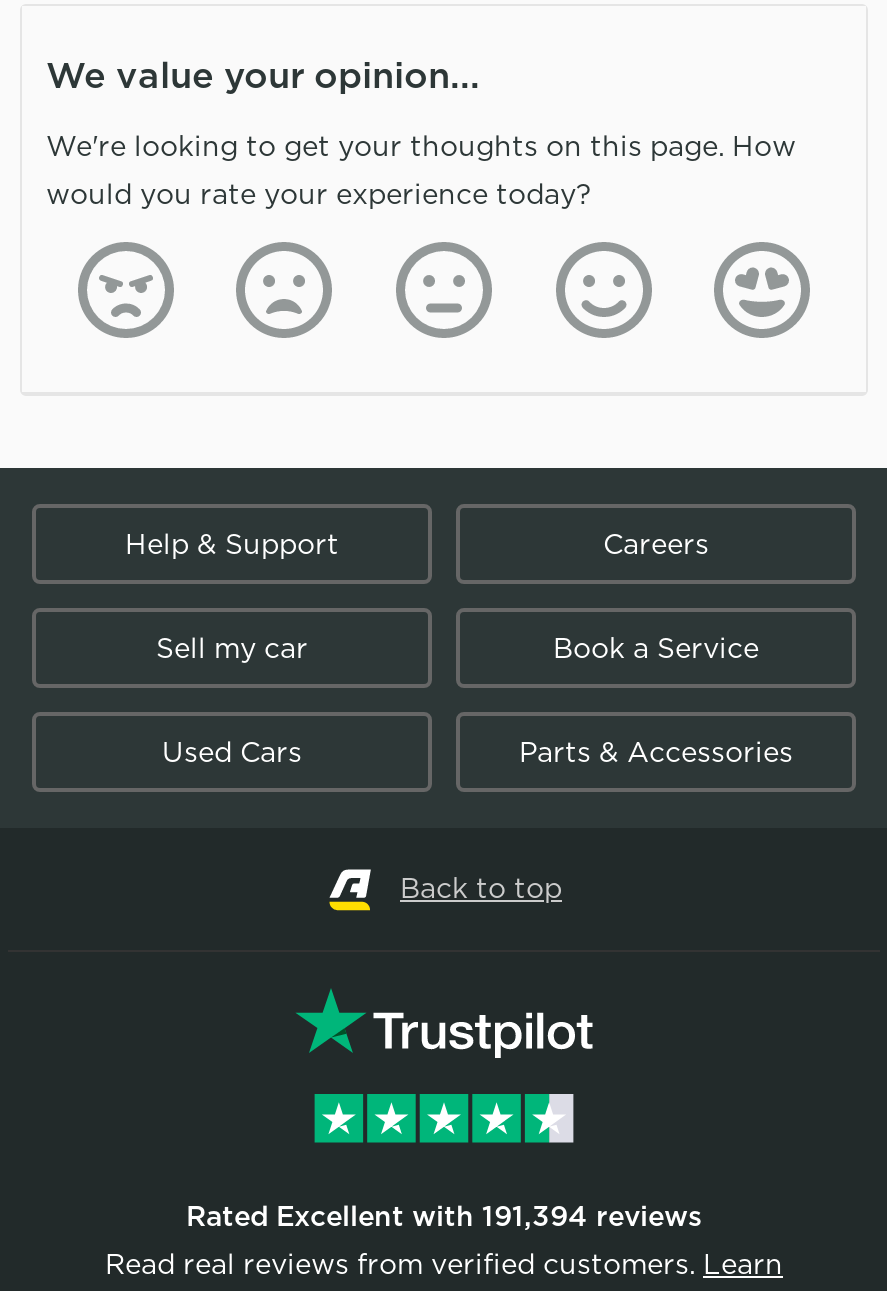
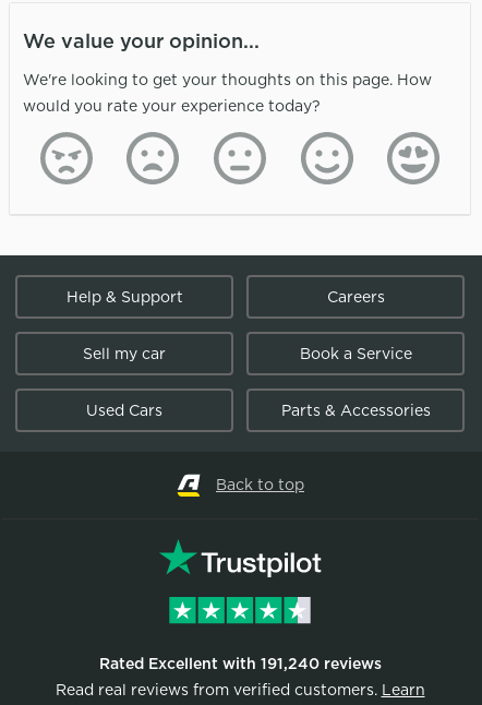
[186,1200,702,1232] Rated Excellent with 191,394 reviews -> [99,655,381,672] Rated Excellent with 191,240 reviews

